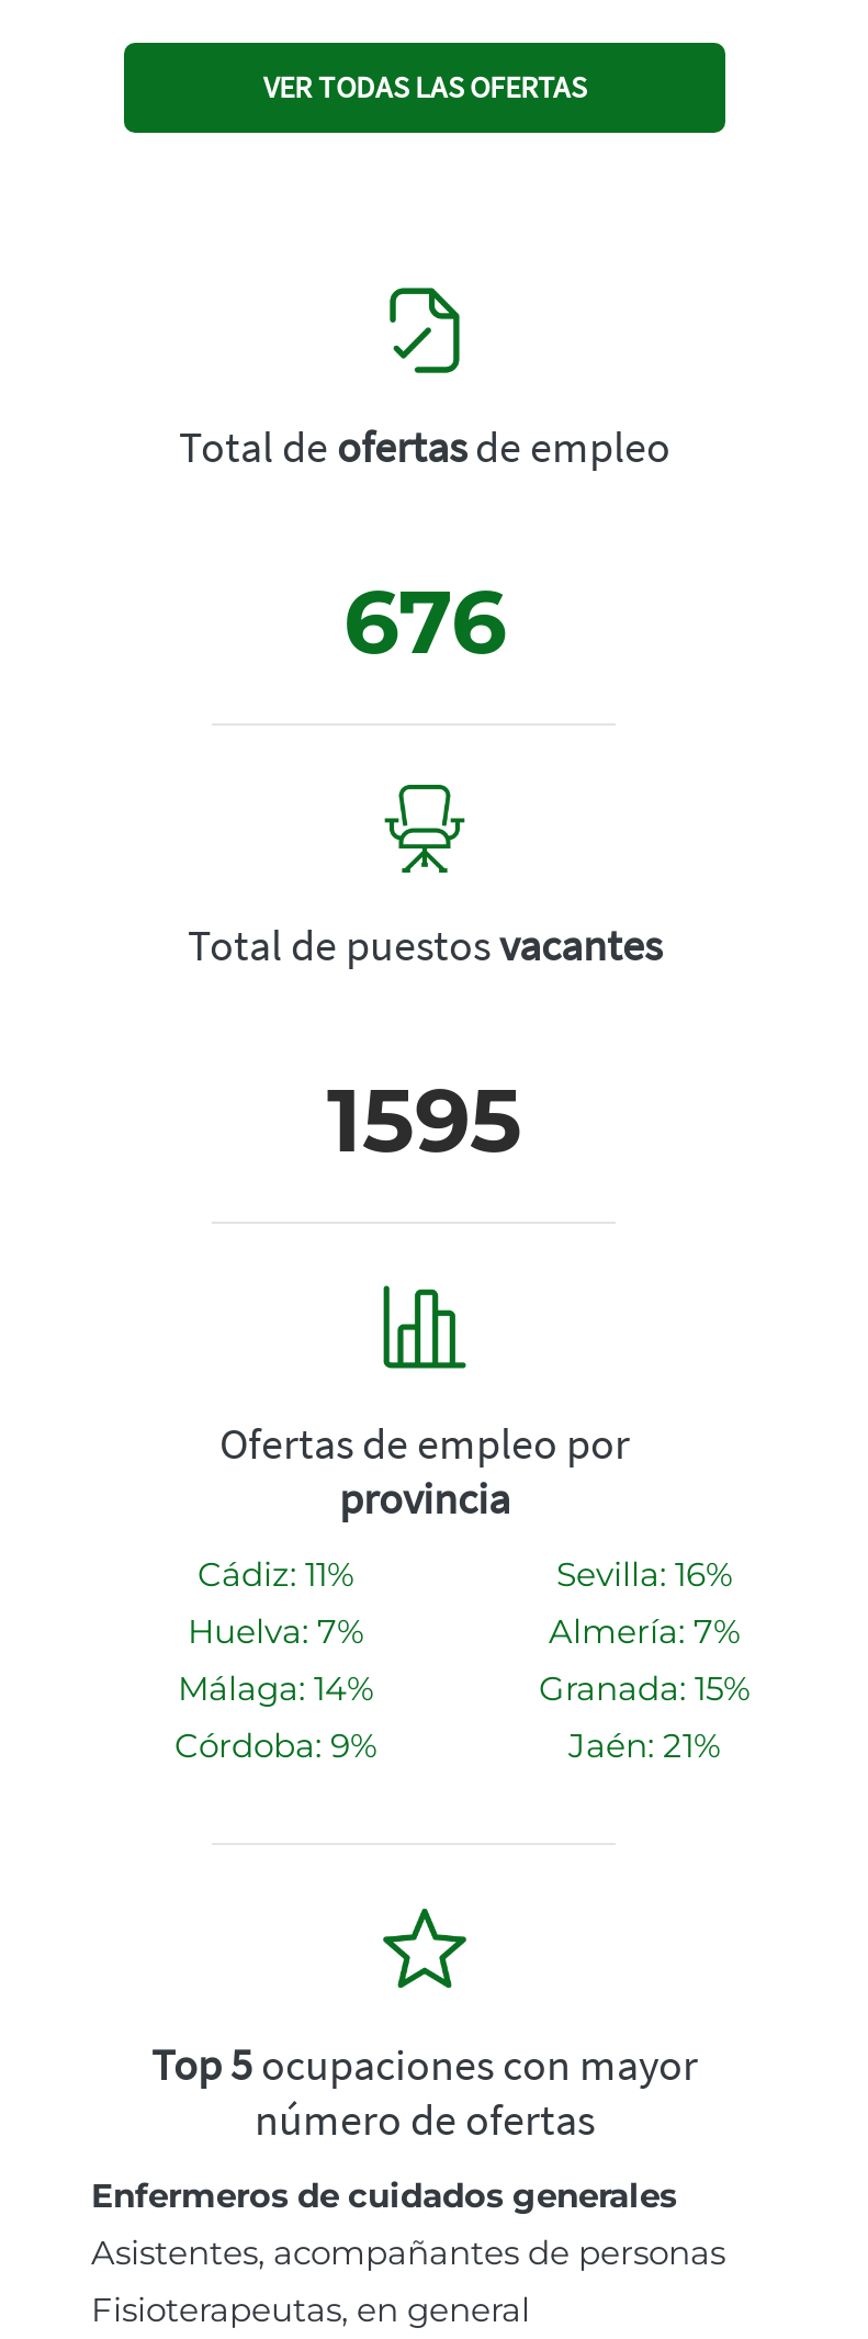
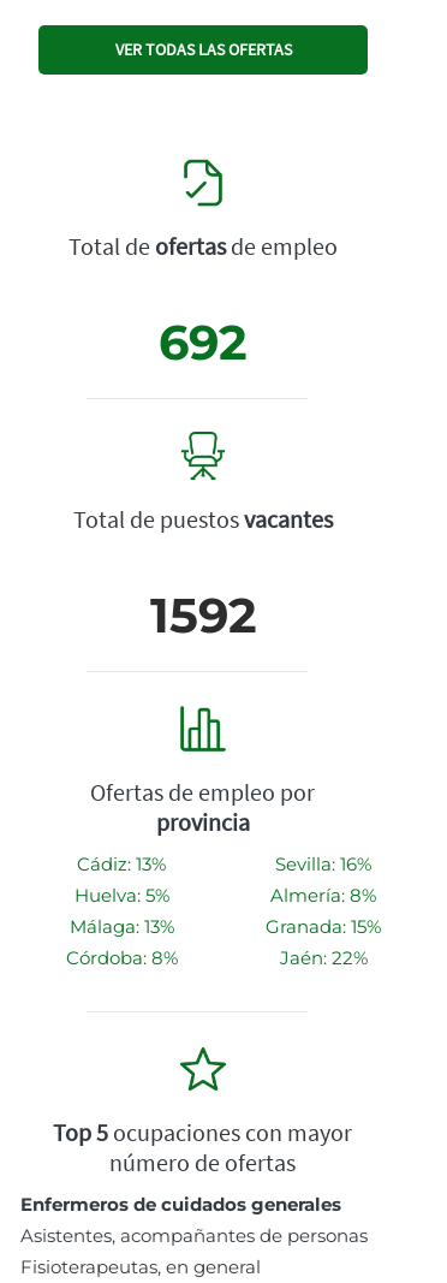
[343,568,506,675] 676 -> [159,313,248,372] 692
[327,1066,522,1174] 1595 -> [150,586,257,645] 1592
[198,1554,353,1595] Cádiz: 11% -> [77,853,166,876] Cádiz: 13%
[188,1611,363,1652] Huelva: 7% -> [74,884,169,907] Huelva: 5%
[549,1611,740,1652] Almería: 7% -> [270,884,376,907] Almería: 8%
[178,1668,373,1709] Málaga: 14% -> [69,915,174,938] Málaga: 13%
[174,1725,376,1766] Córdoba: 9% -> [65,947,177,969] Córdoba: 8%
[568,1725,720,1766] Jaén: 21% -> [279,947,367,969] Jaén: 22%

